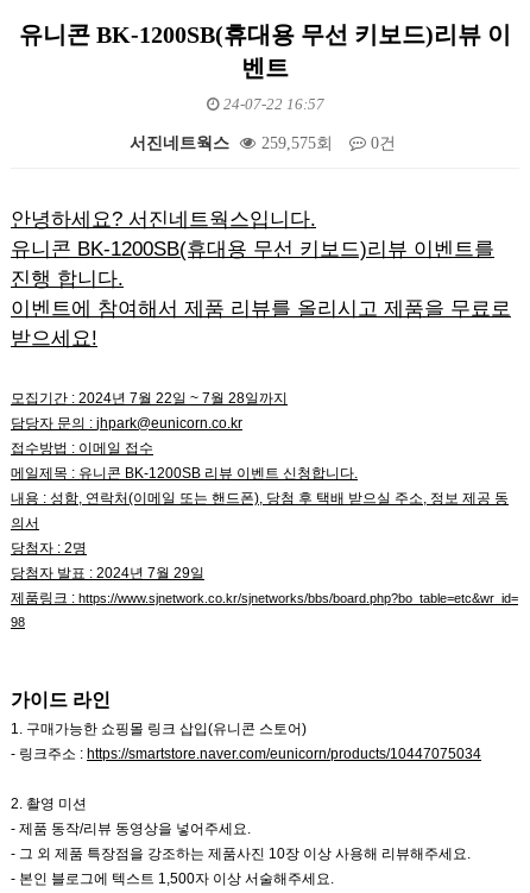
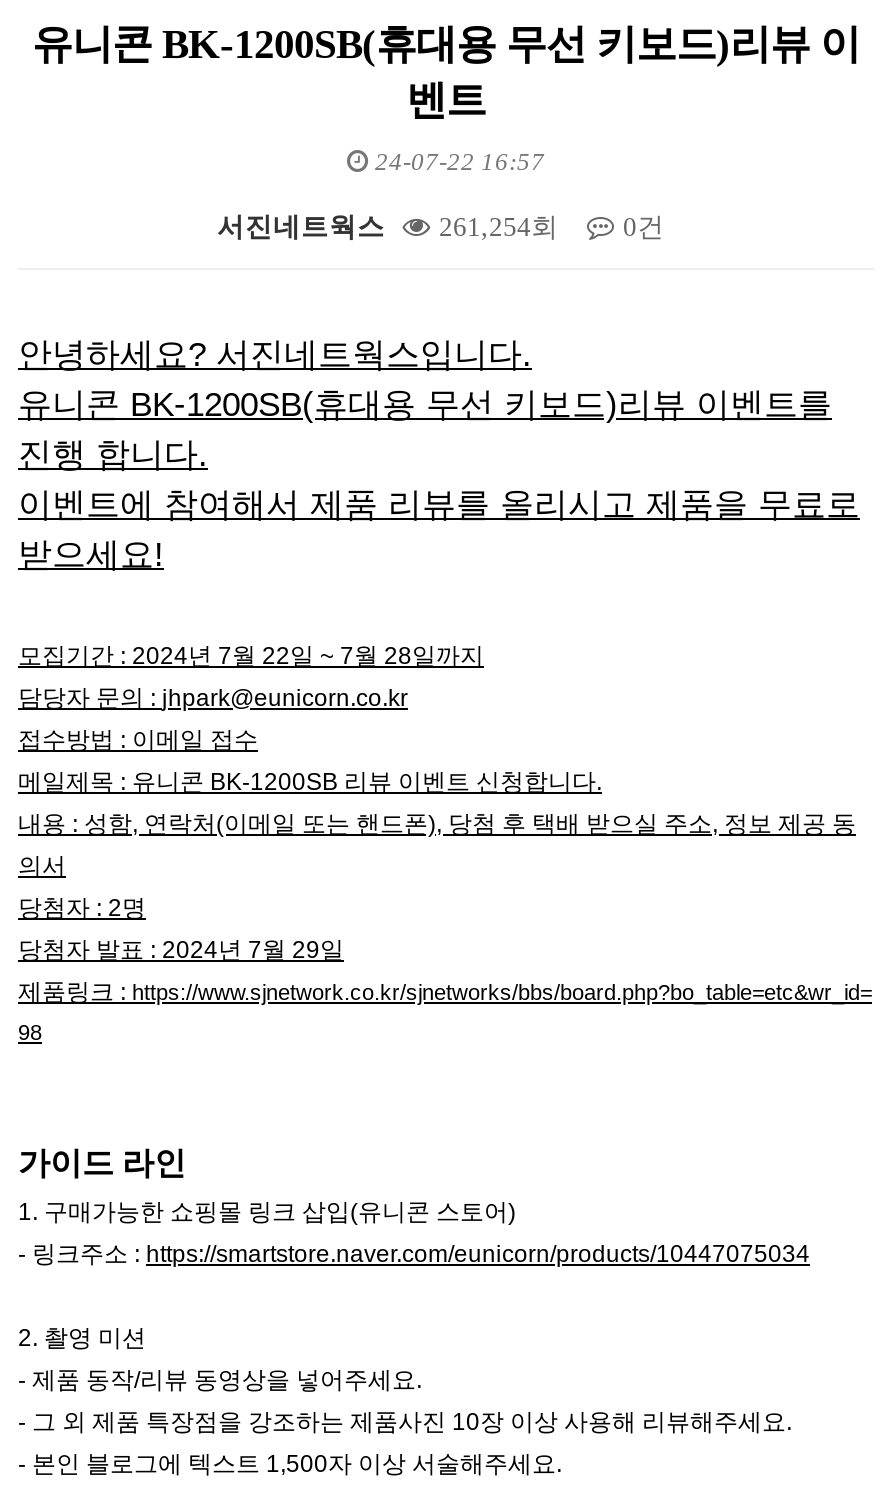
[129,134,395,152] 서진네트웍스 259,575회 0건 -> [217,211,665,241] 서진네트웍스 261,254회 0건

